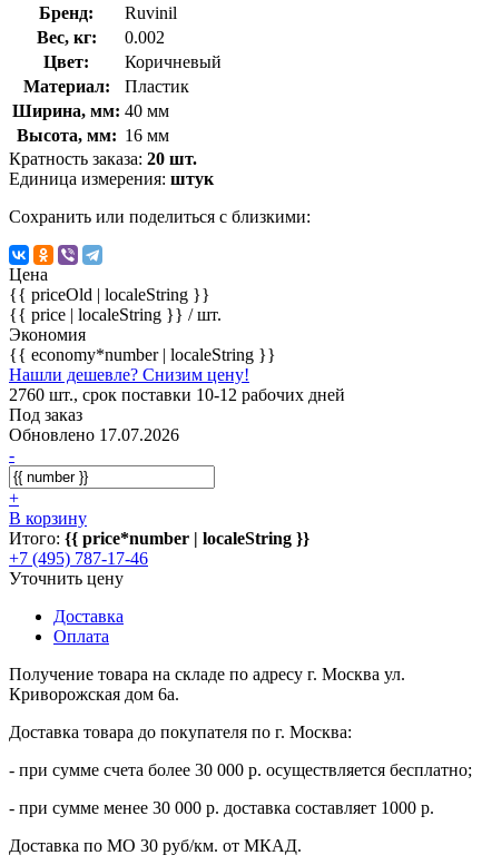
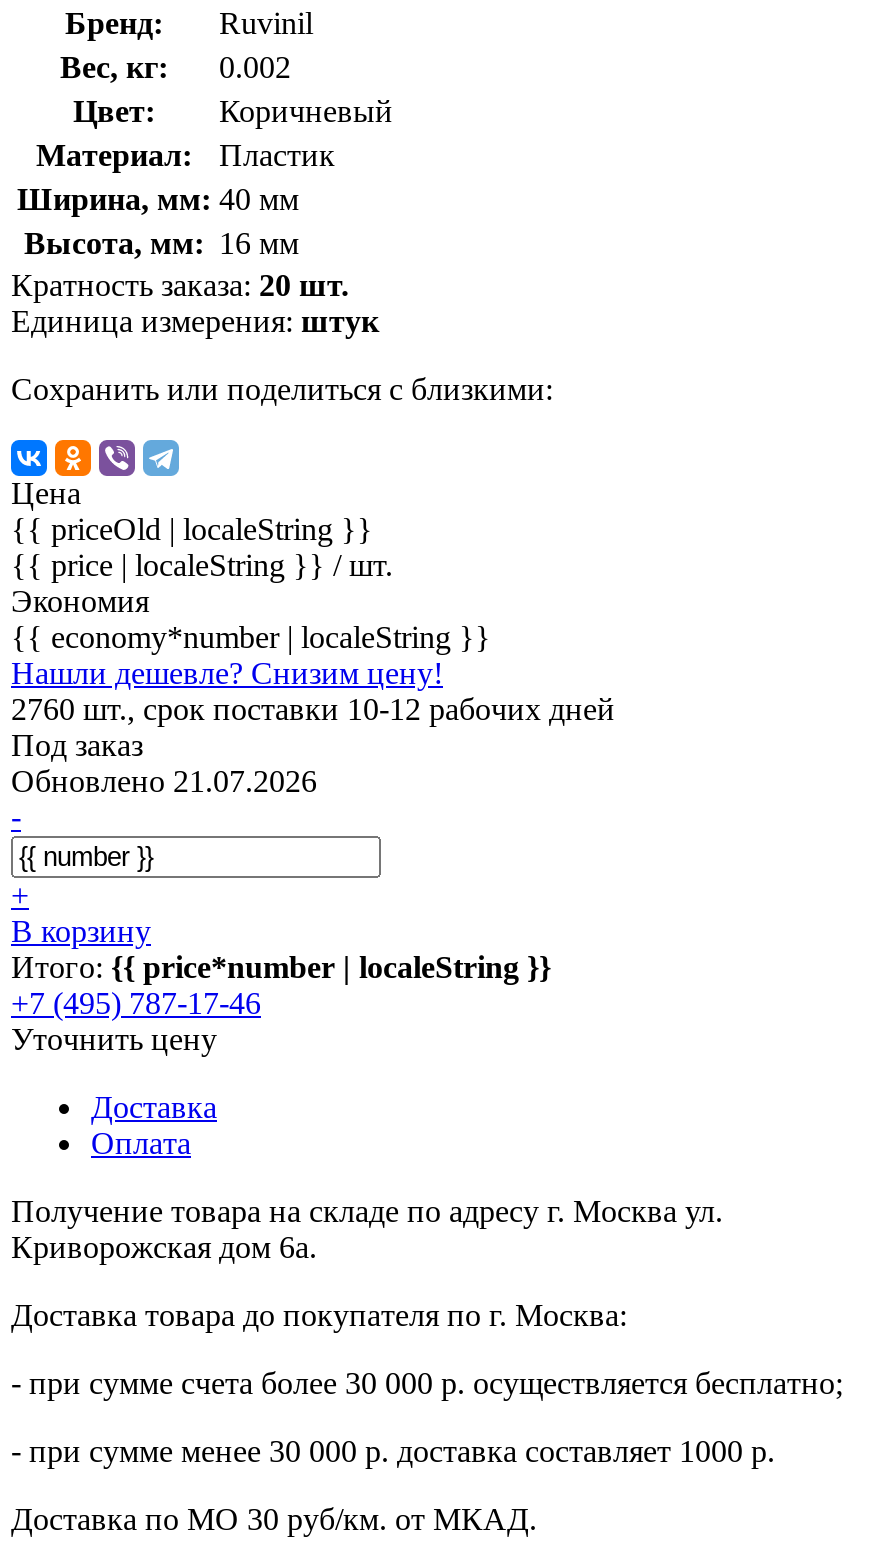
[9,425,179,444] Обновлено 17.07.2026 -> [11,764,317,798] Обновлено 21.07.2026

